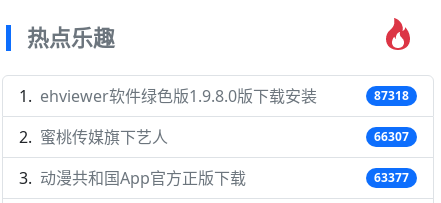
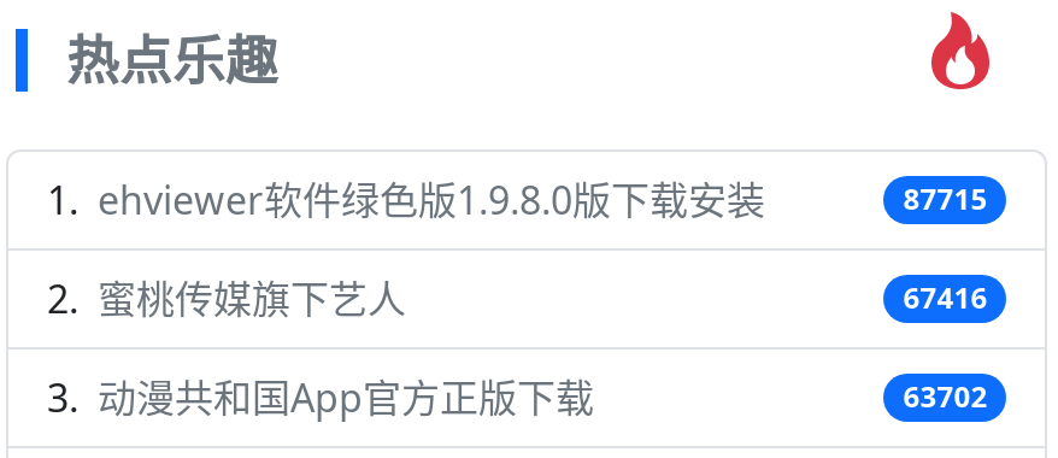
[374,87,409,104] 87318 -> [903,178,987,219] 87715
[374,128,409,145] 66307 -> [903,277,987,318] 67416
[374,169,409,186] 63377 -> [903,376,987,417] 63702

